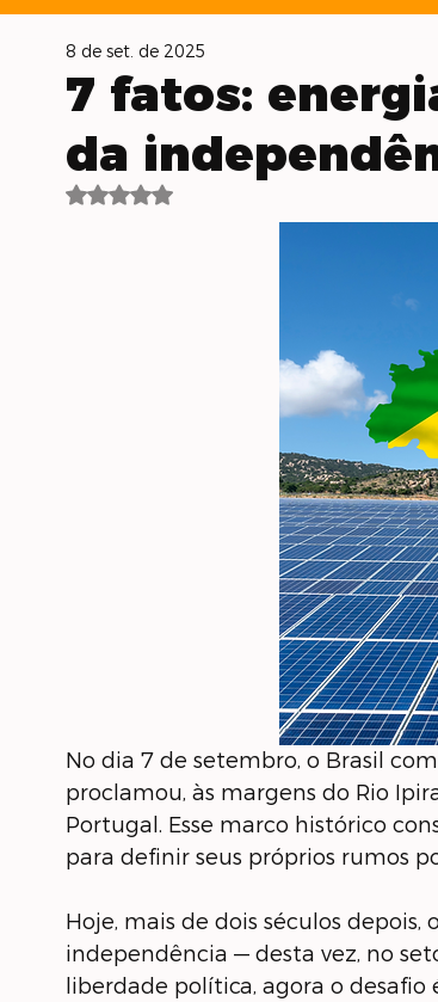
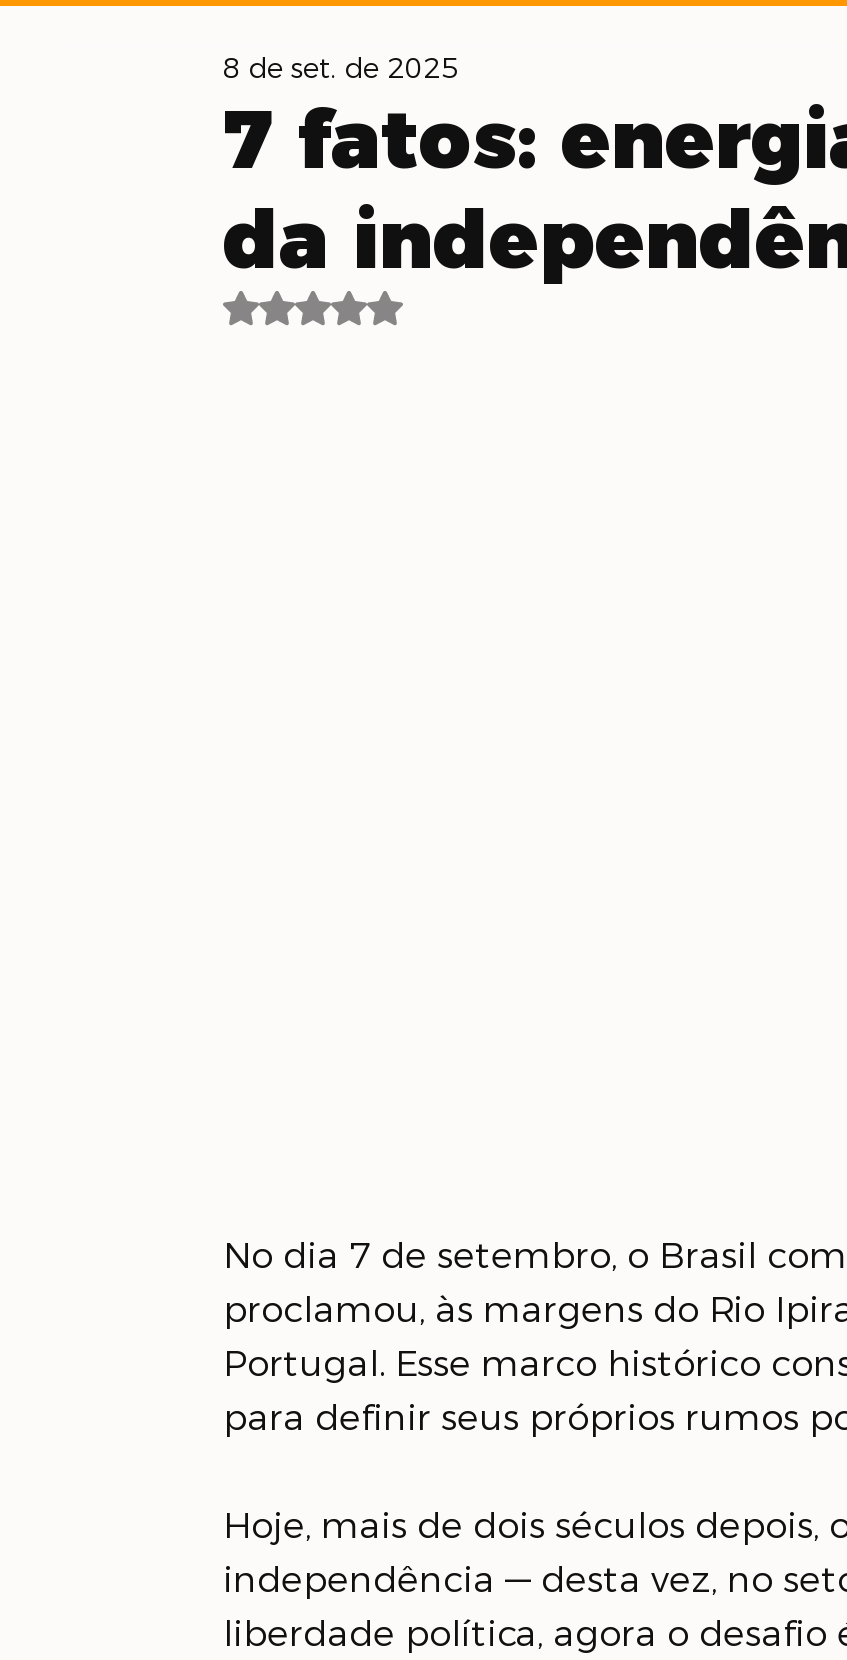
[278,221,434,744] [image] -> none

